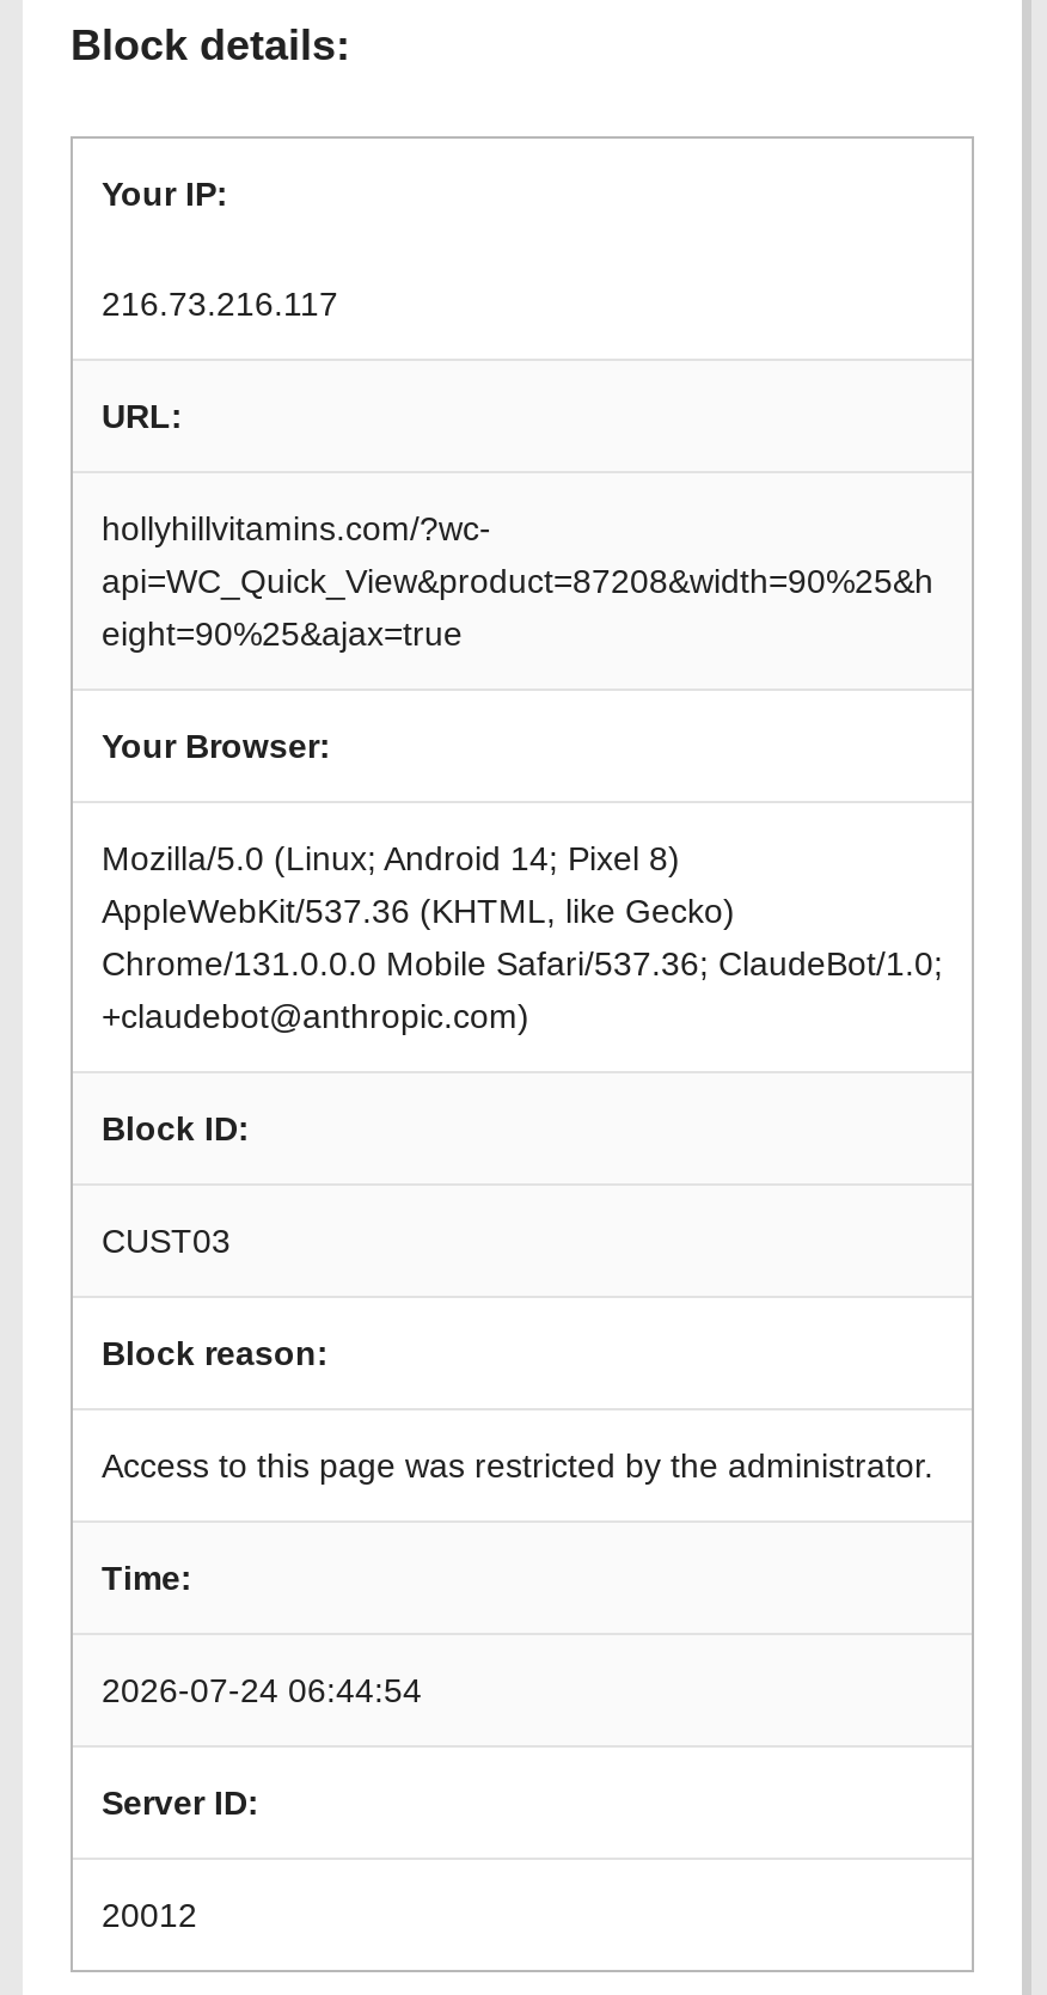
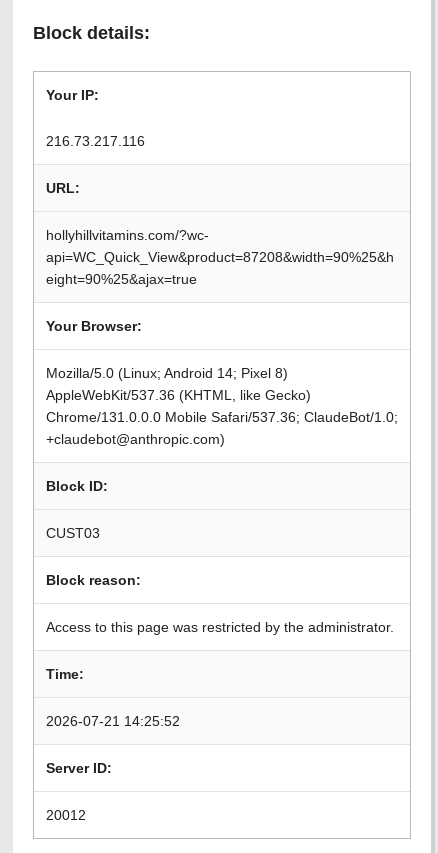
[102,284,338,323] 216.73.216.117 -> [46,133,145,149] 216.73.217.116
[102,1671,422,1709] 2026-07-24 06:44:54 -> [46,713,180,729] 2026-07-21 14:25:52

